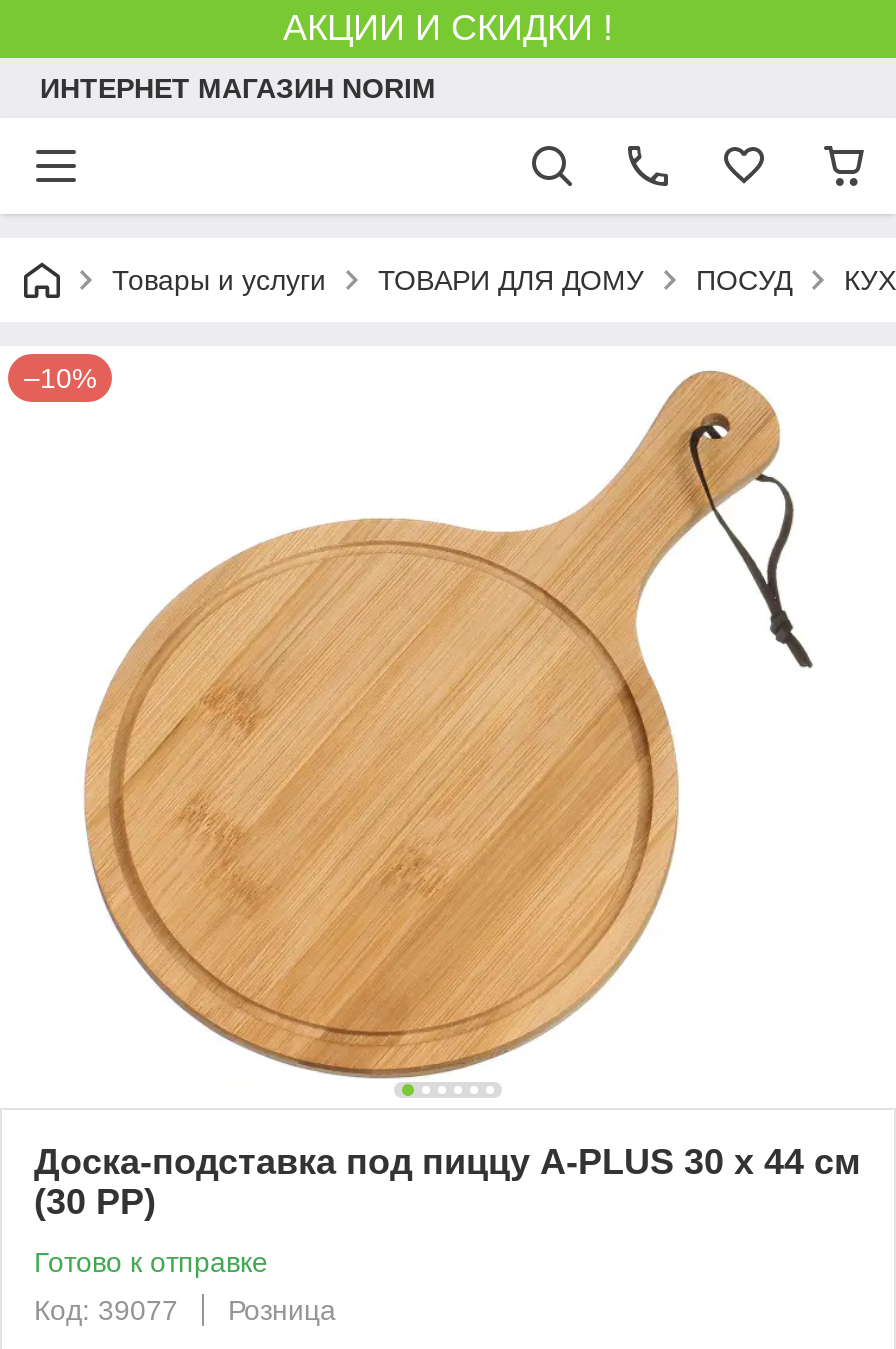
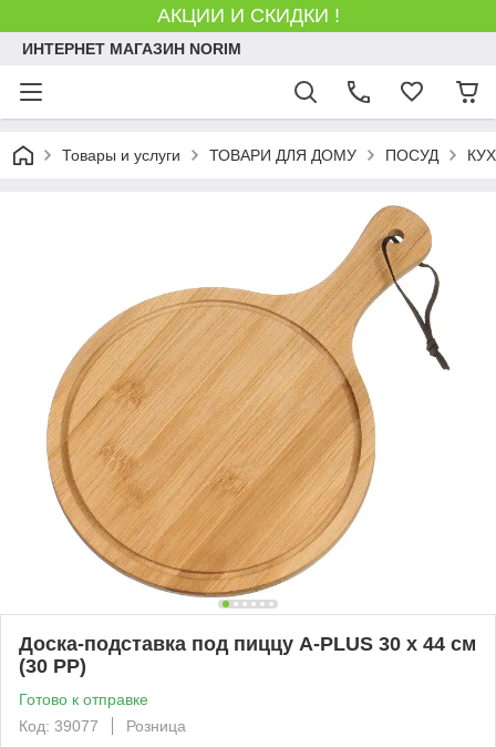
[24,362,96,394] –10% -> none

